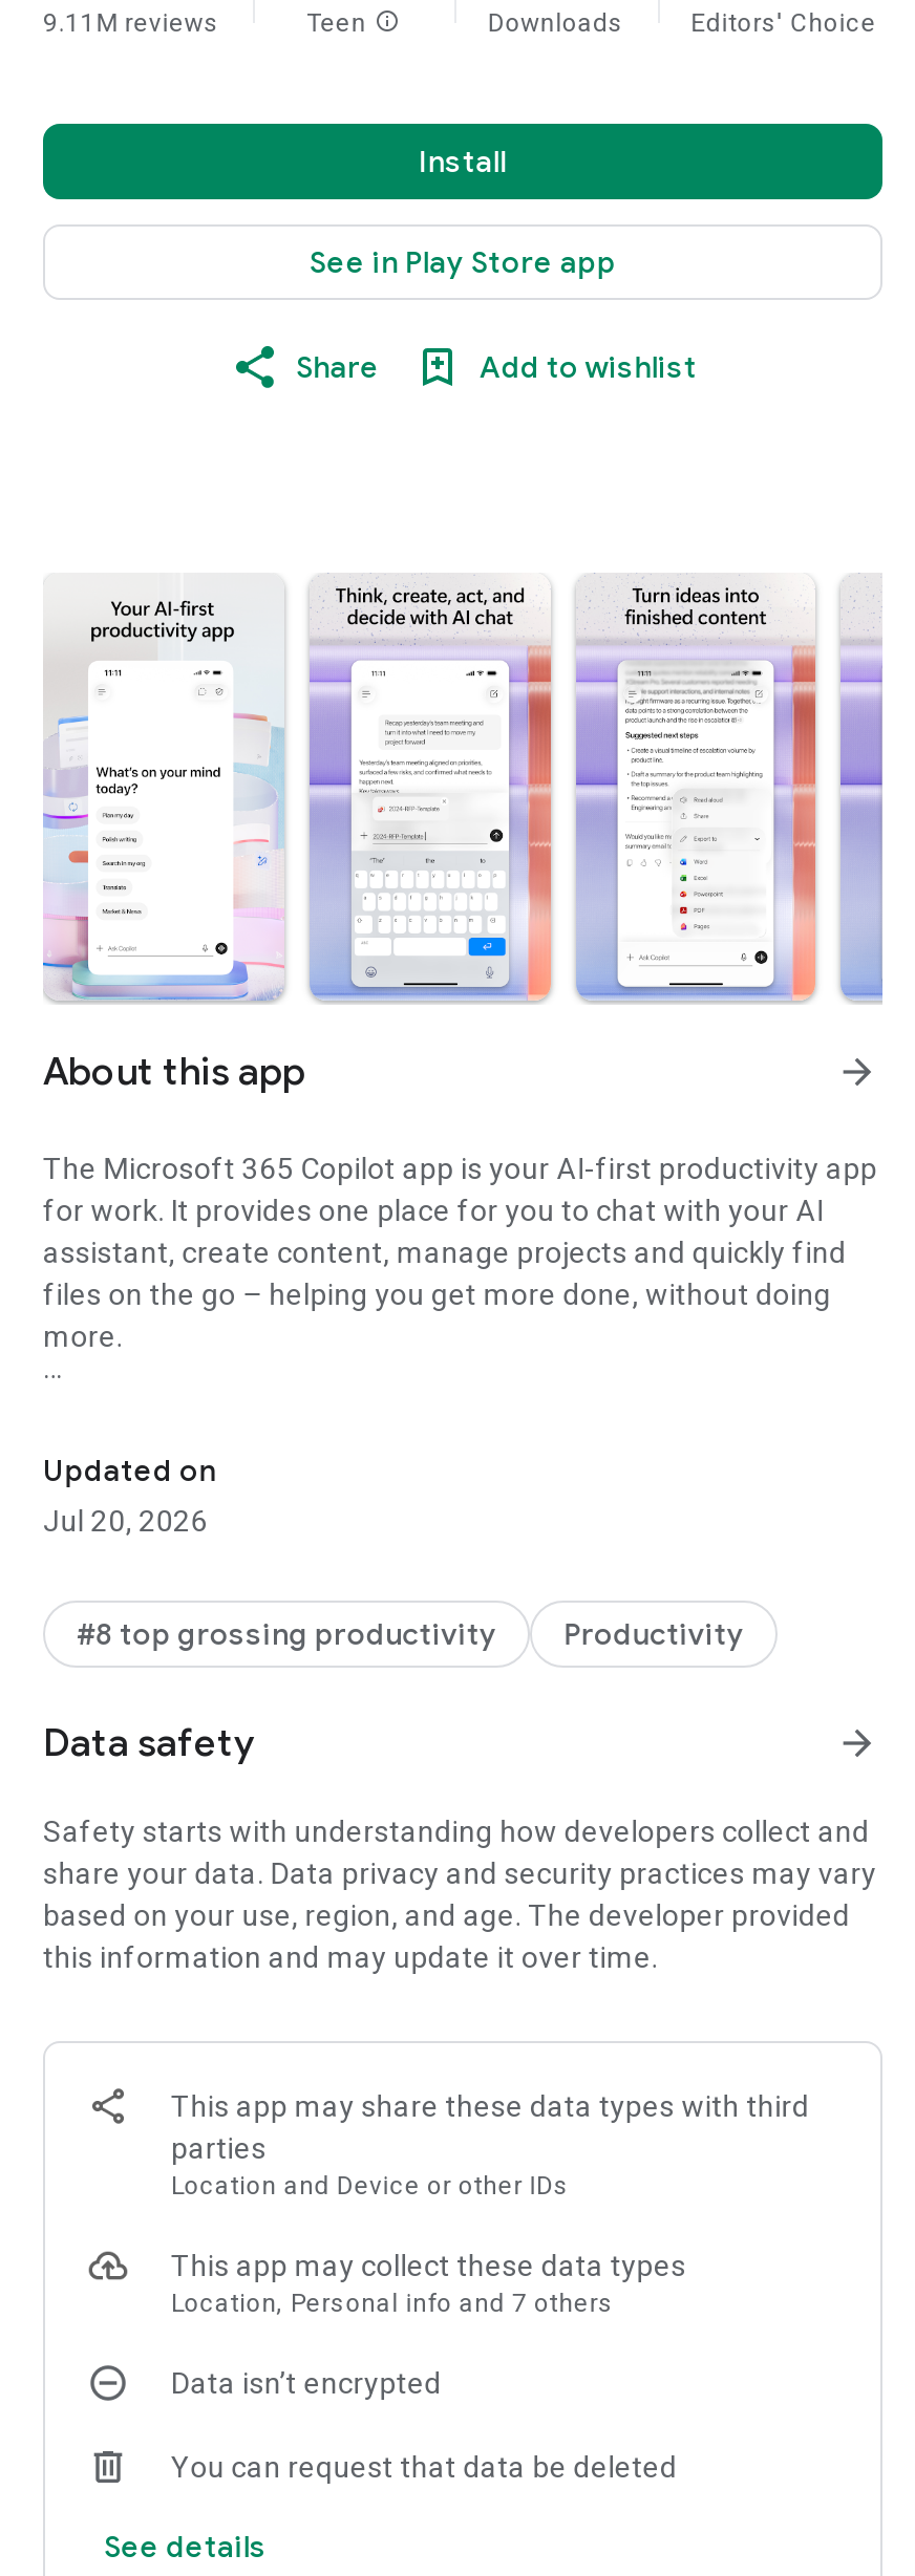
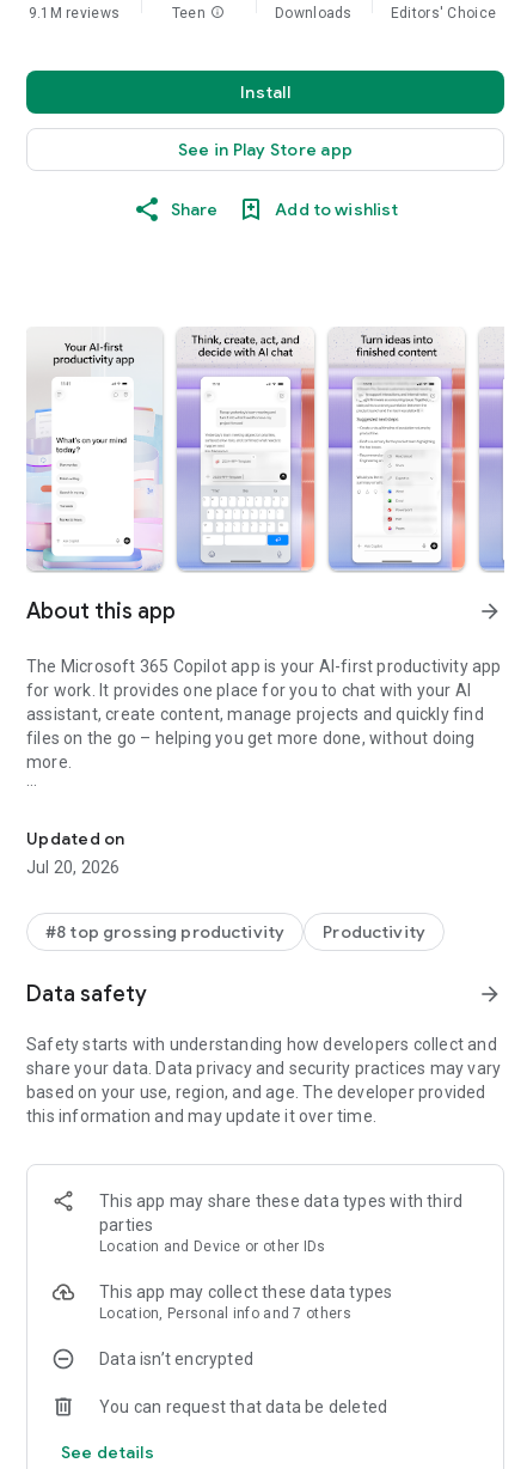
[43,8,219,38] 9.11M reviews -> [28,5,120,22] 9.1M reviews

